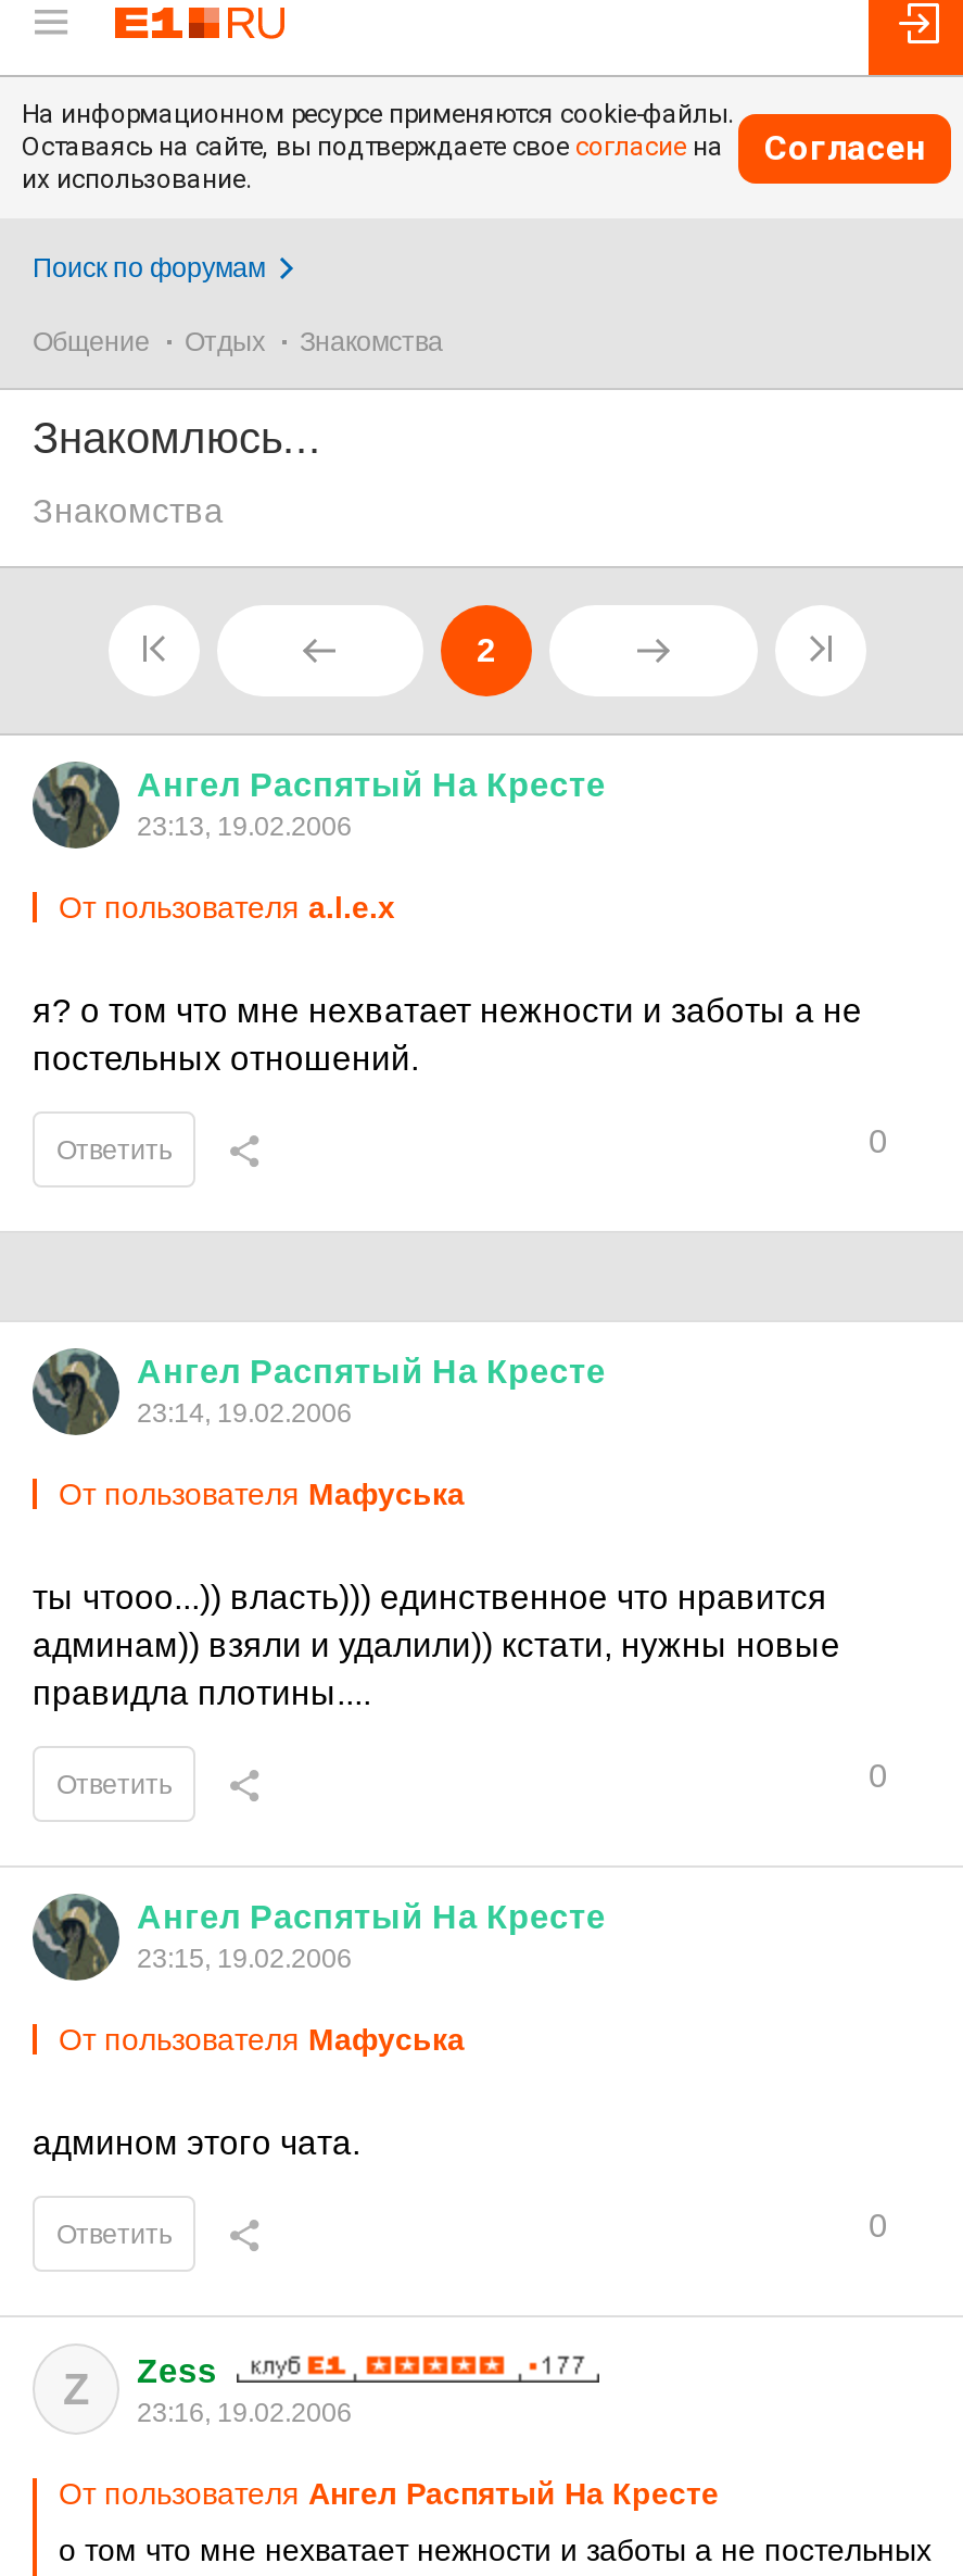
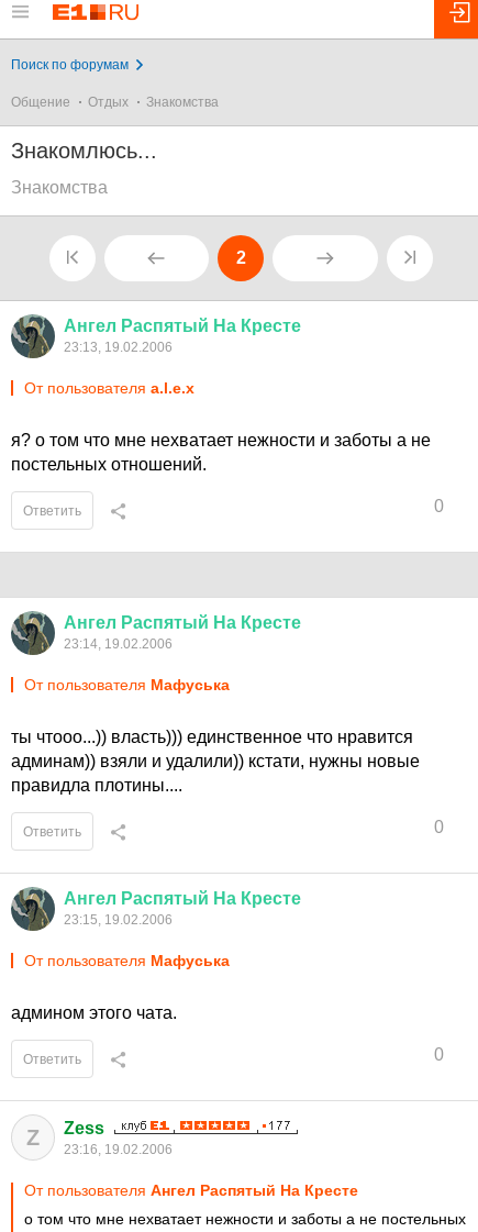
[22,99,734,194] На информационном ресурсе применяются cookie-файлы. | Оставаясь на сайте, вы подтверждаете свое согласие на | их использование. -> none
[764,126,925,167] Согласен -> none

